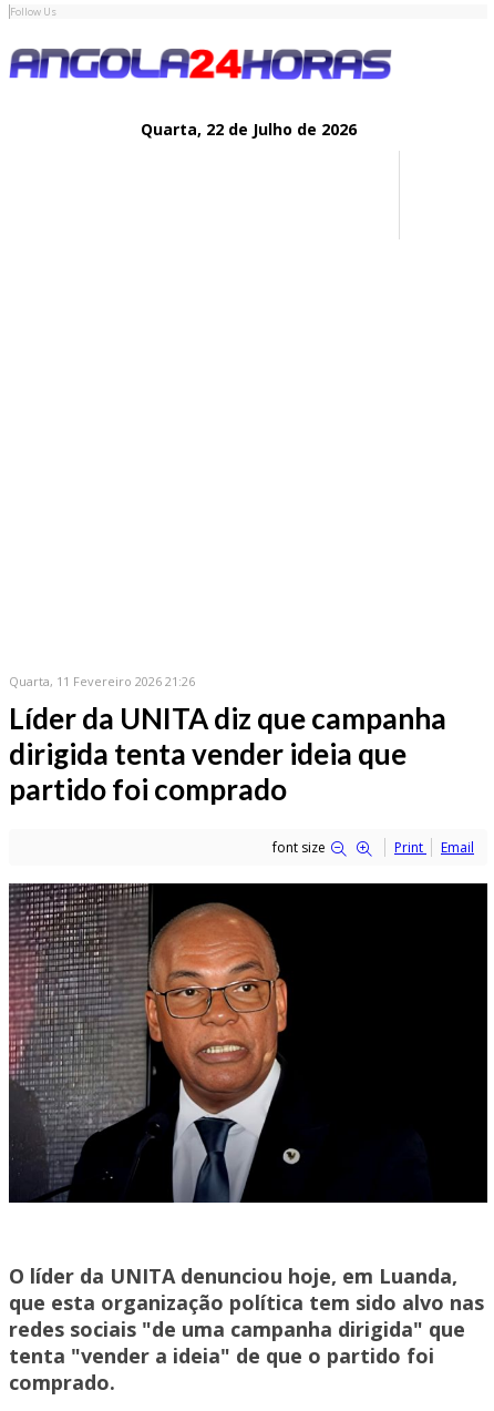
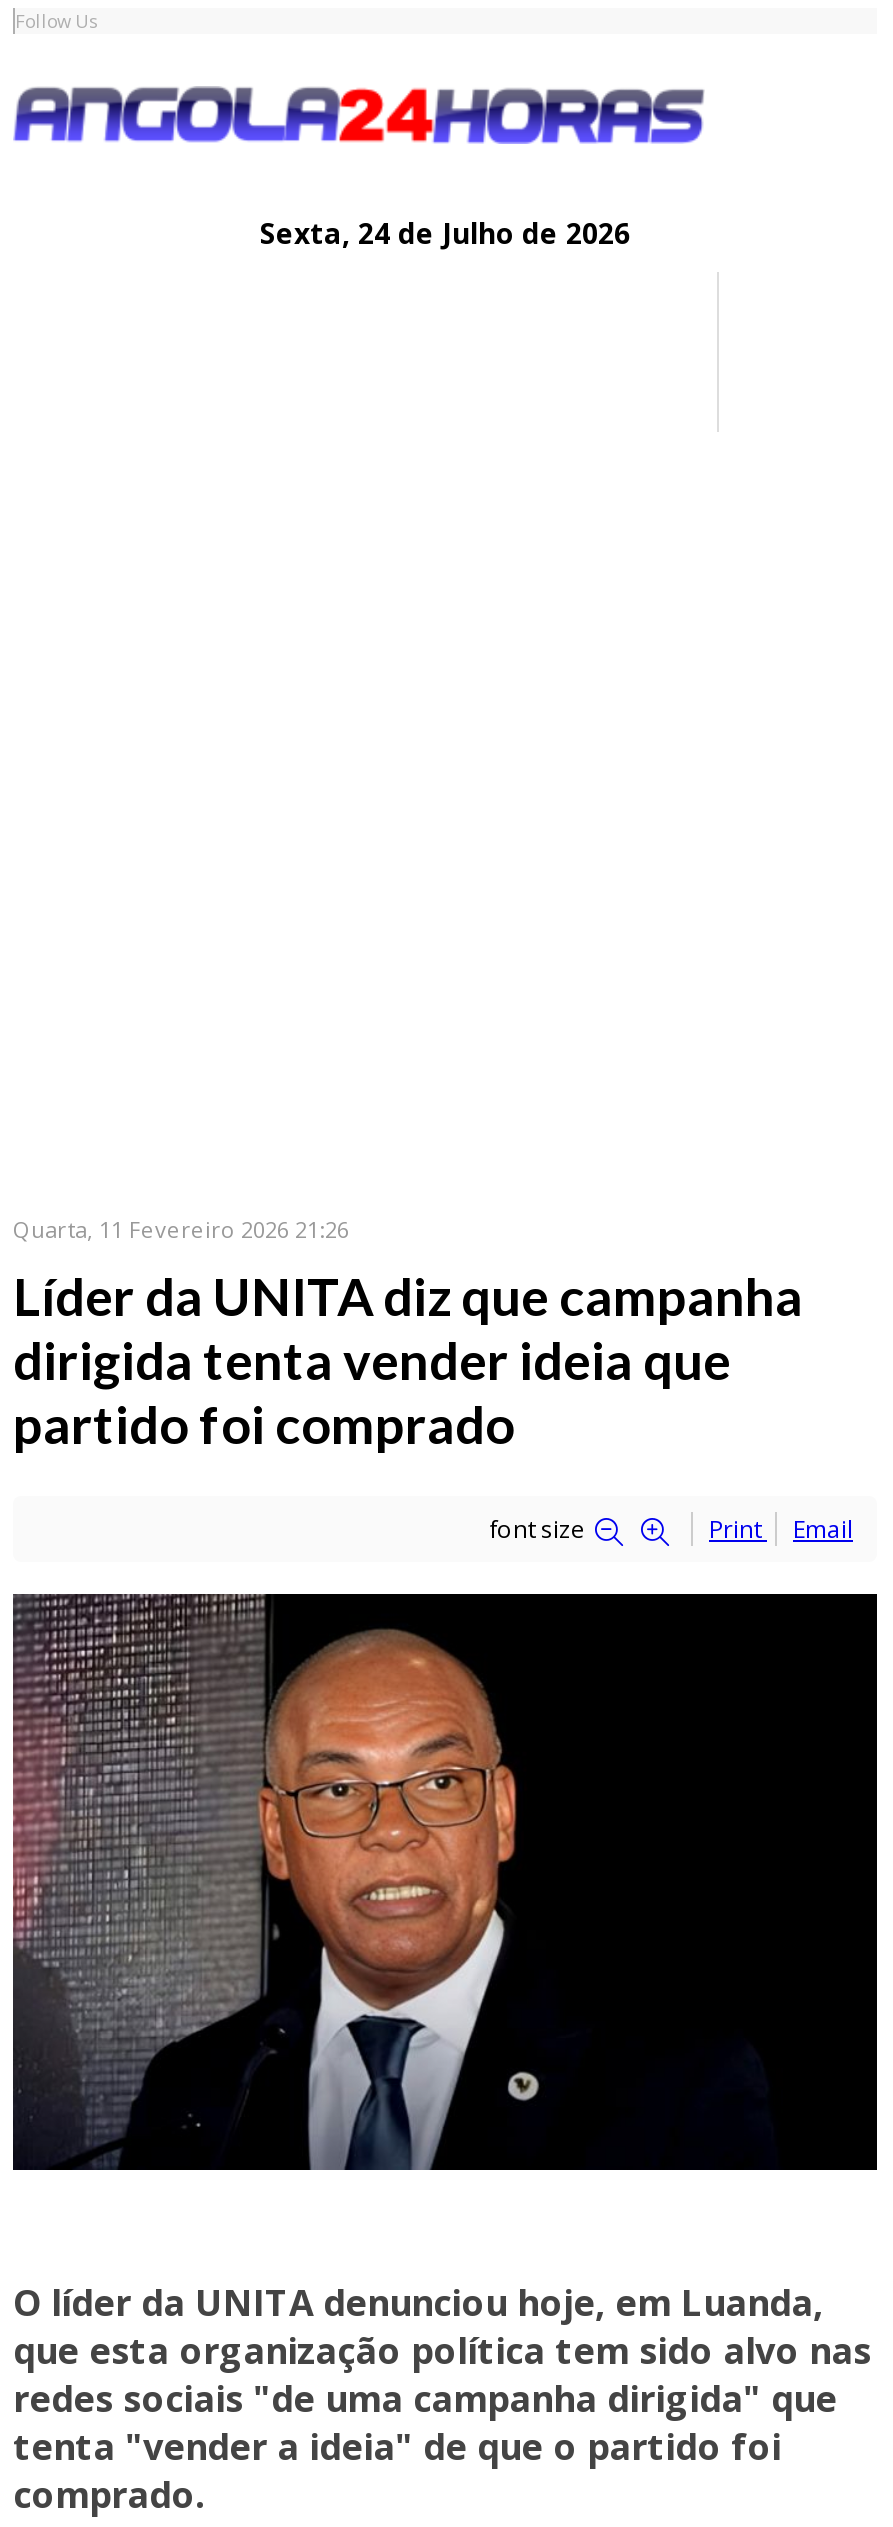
[140,119,356,140] Quarta, 22 de Julho de 2026 -> [260,214,630,252] Sexta, 24 de Julho de 2026

